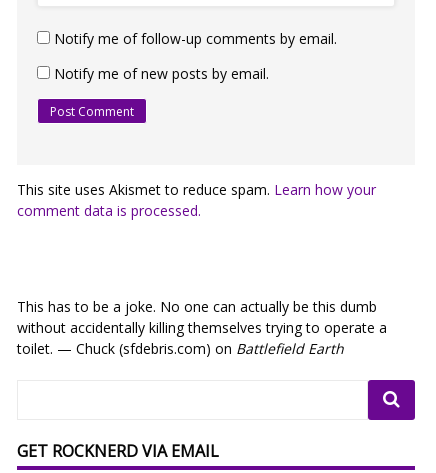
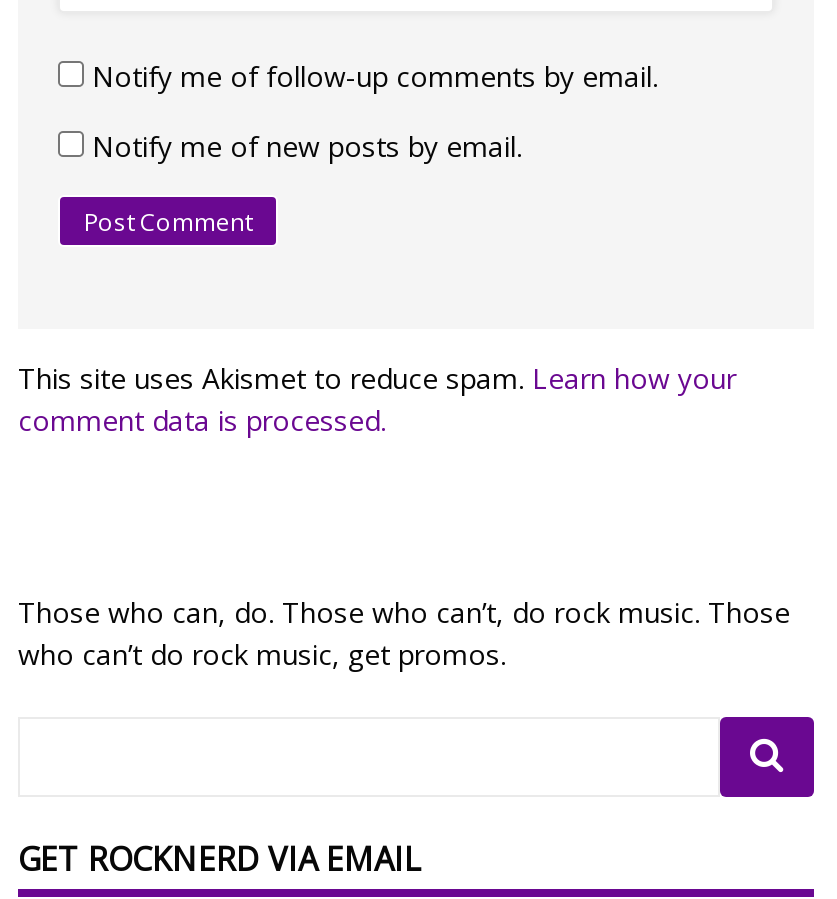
[17,297,387,358] This has to be a joke. No one can actually be this dumb | without accidentally killing themselves trying to operate a | toilet. — Chuck (sfdebris.com) on Battlefield Earth -> [18,592,790,672] Those who can, do. Those who can’t, do rock music. Those | who can’t do rock music, get promos.

